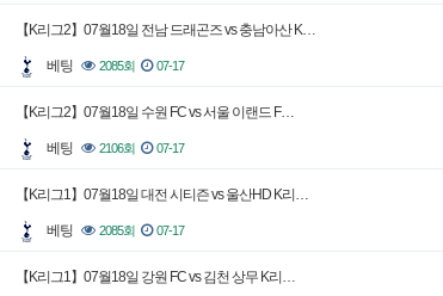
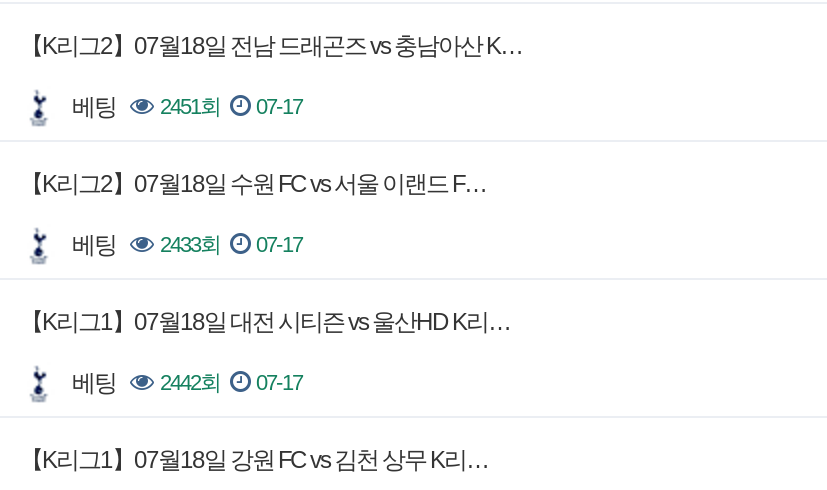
[47,58,184,74] 베팅 2085회 07-17 -> [72,92,302,120] 베팅 2451회 07-17
[47,140,184,157] 베팅 2106회 07-17 -> [72,230,302,258] 베팅 2433회 07-17
[47,222,184,239] 베팅 2085회 07-17 -> [72,368,302,396] 베팅 2442회 07-17

